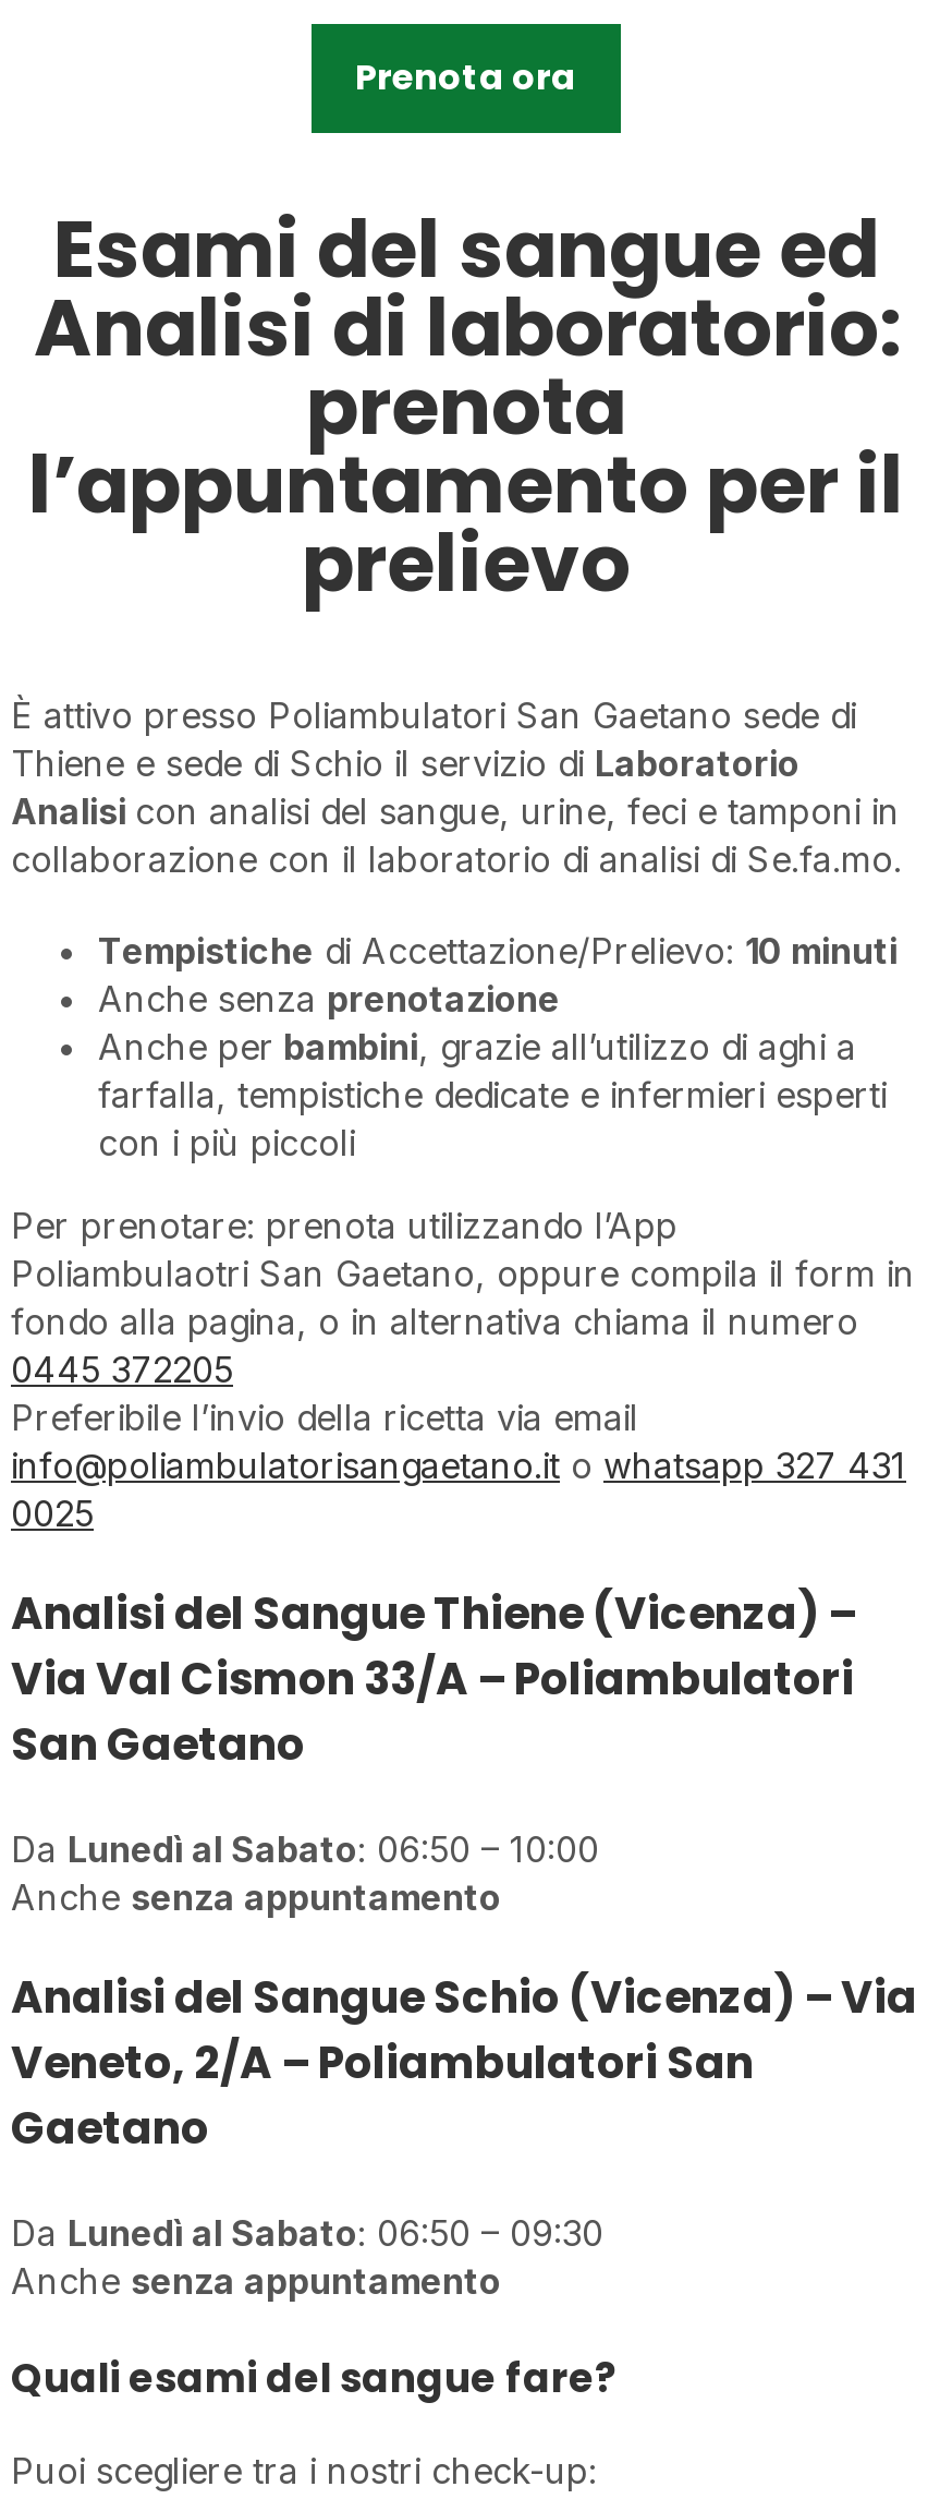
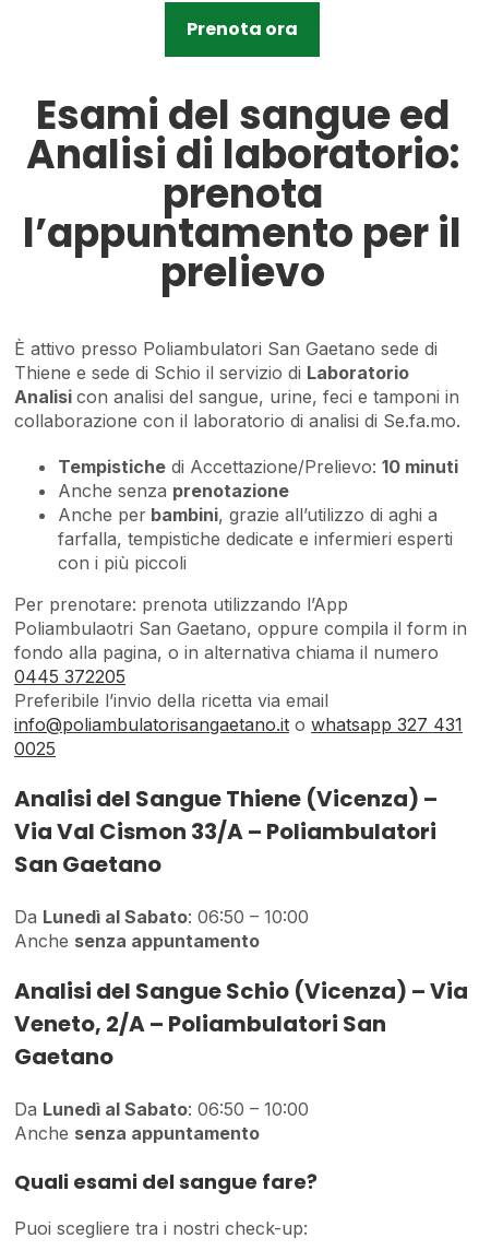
[11,2210,603,2254] Da Lunedì al Sabato: 06:50 – 09:30 -> [14,1098,309,1120] Da Lunedì al Sabato: 06:50 – 10:00

